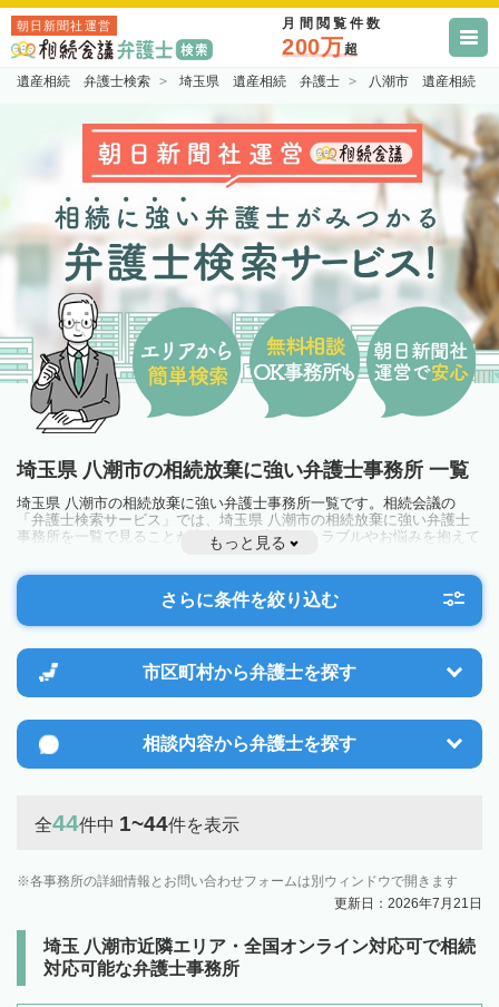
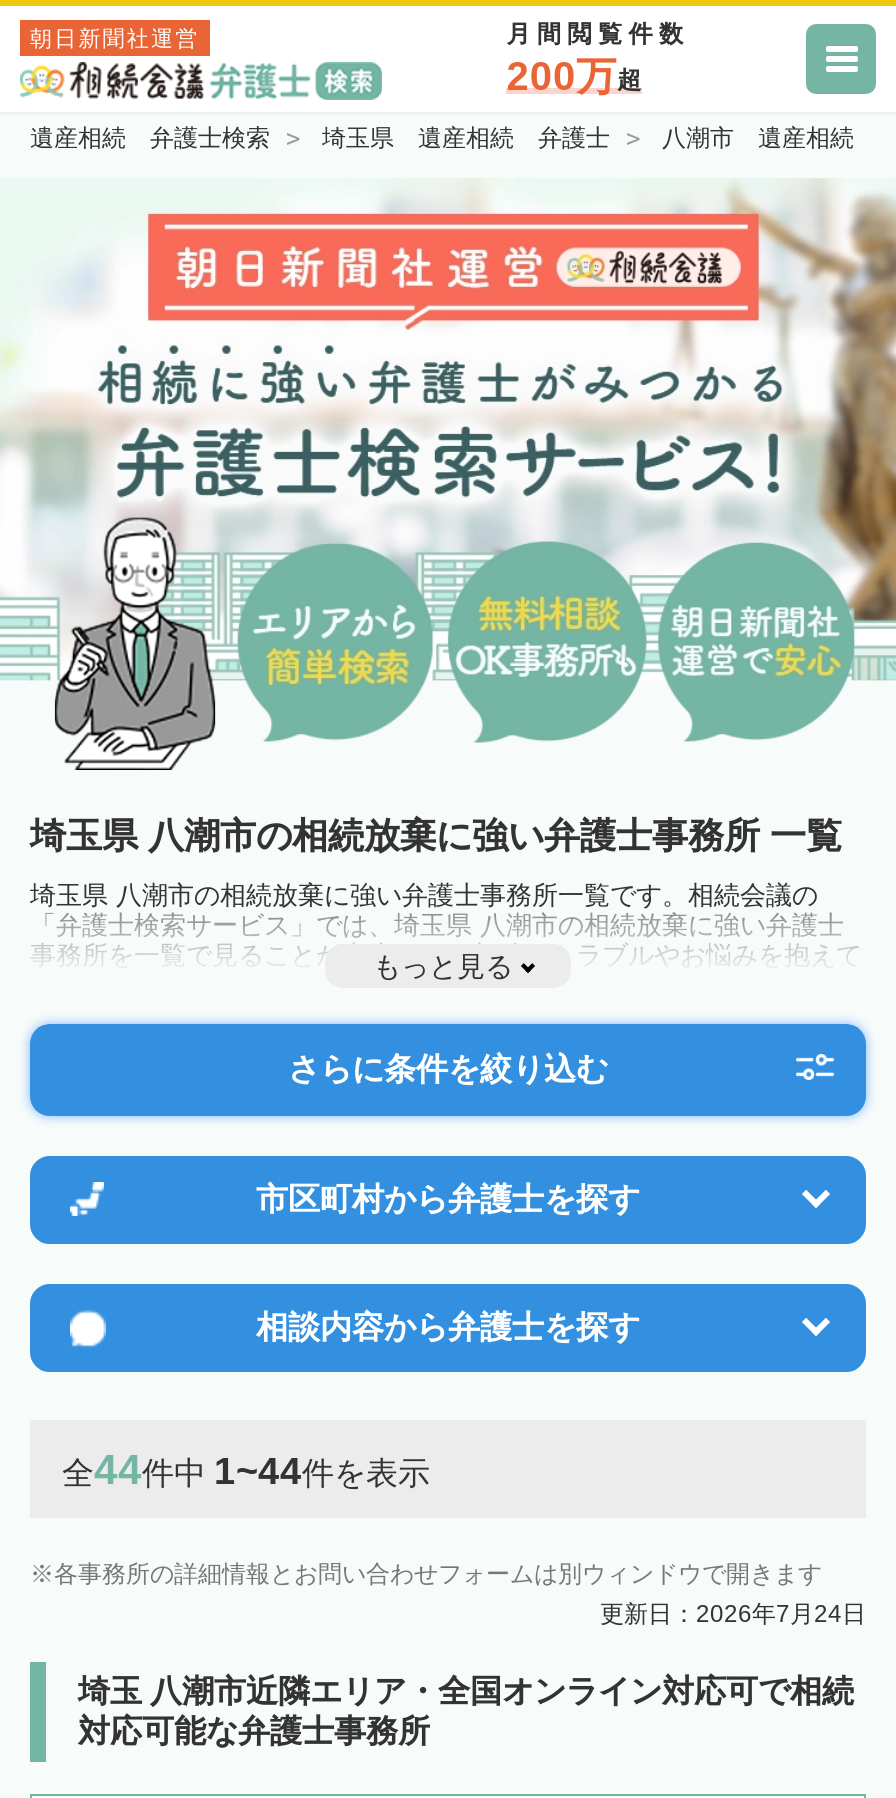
[334,896,482,911] 更新日：2026年7月21日 -> [600,1600,866,1628] 更新日：2026年7月24日

